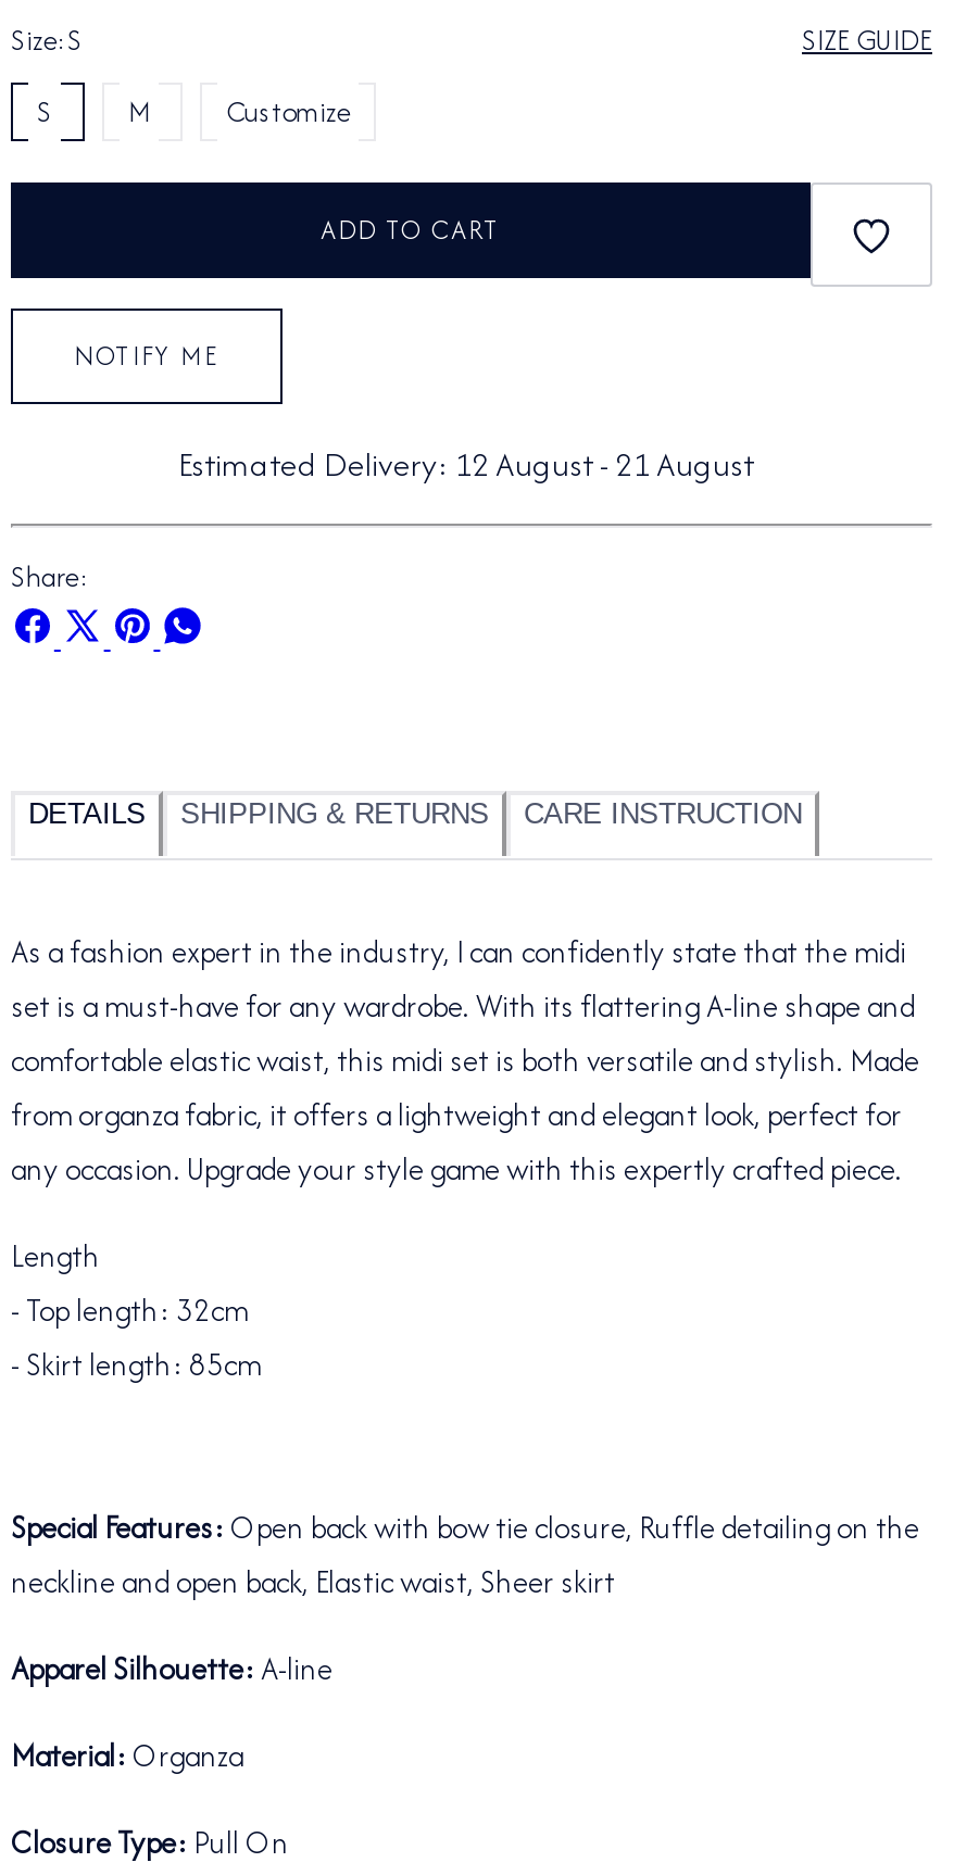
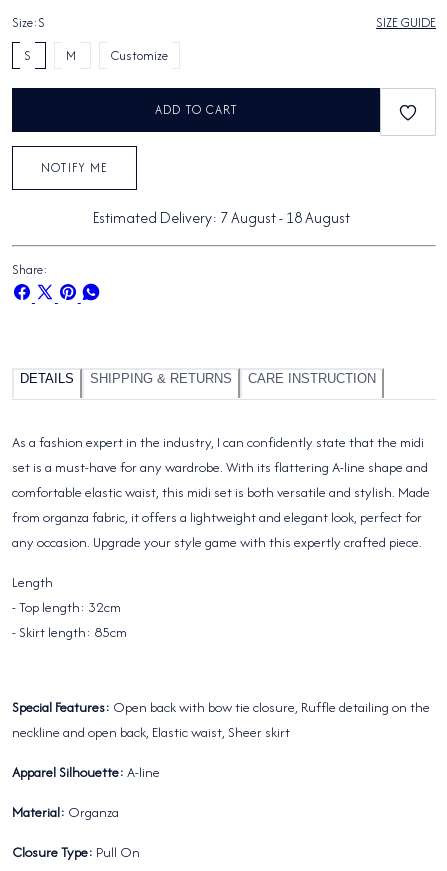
[178,440,754,486] Estimated Delivery: 12 August- 21 August -> [93,207,350,228] Estimated Delivery: 7 August- 18 August

